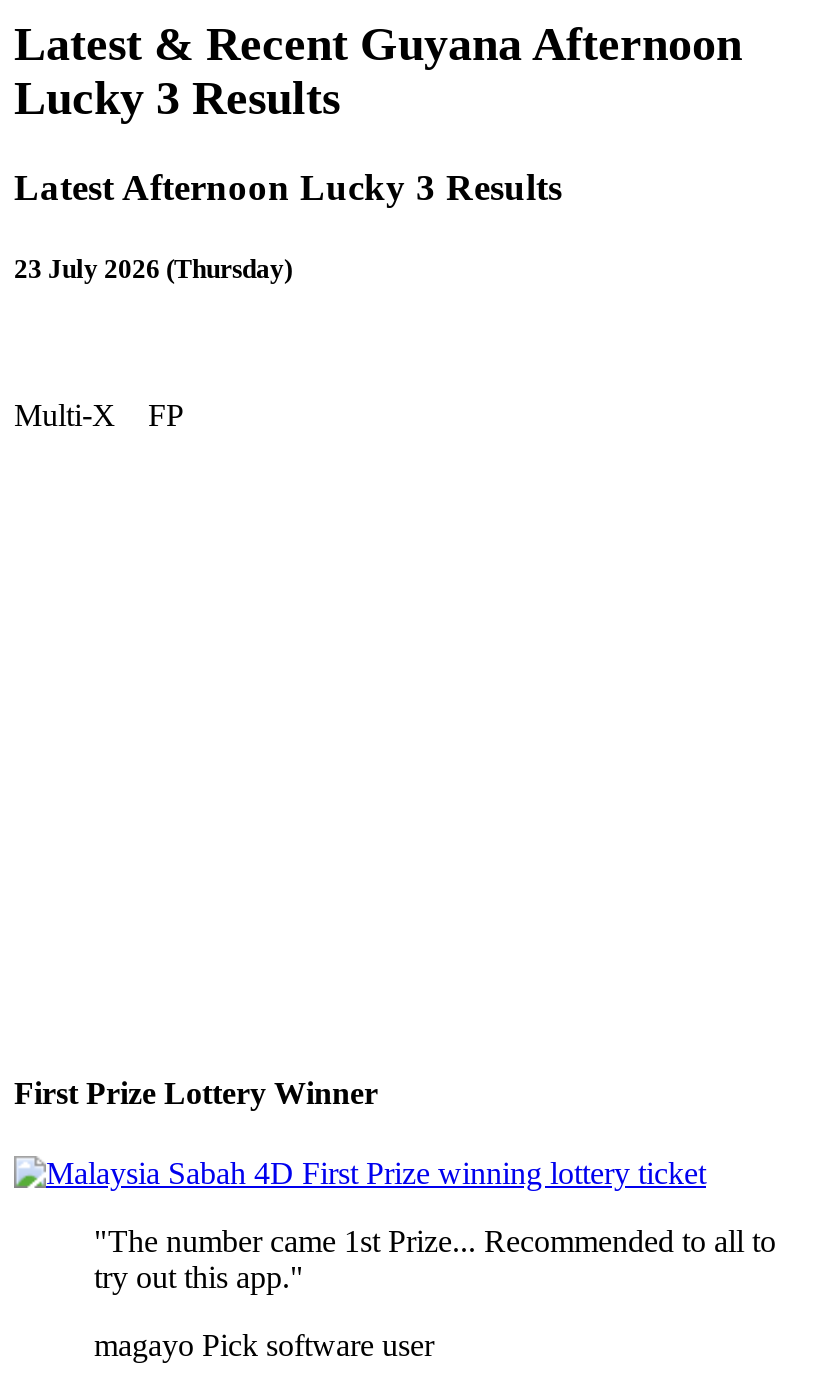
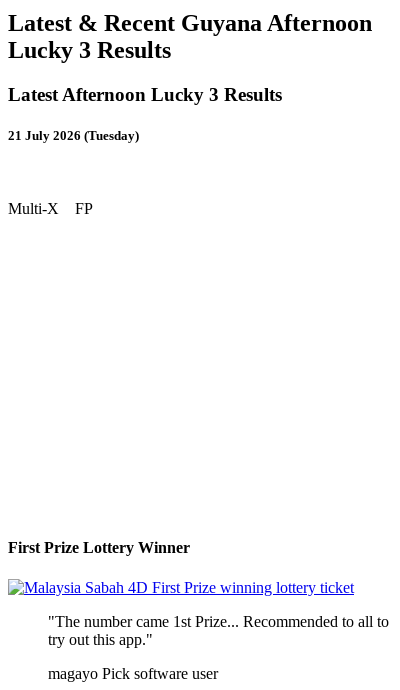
[14,254,292,284] 23 July 2026 (Thursday) -> [8,128,139,143] 21 July 2026 (Tuesday)

